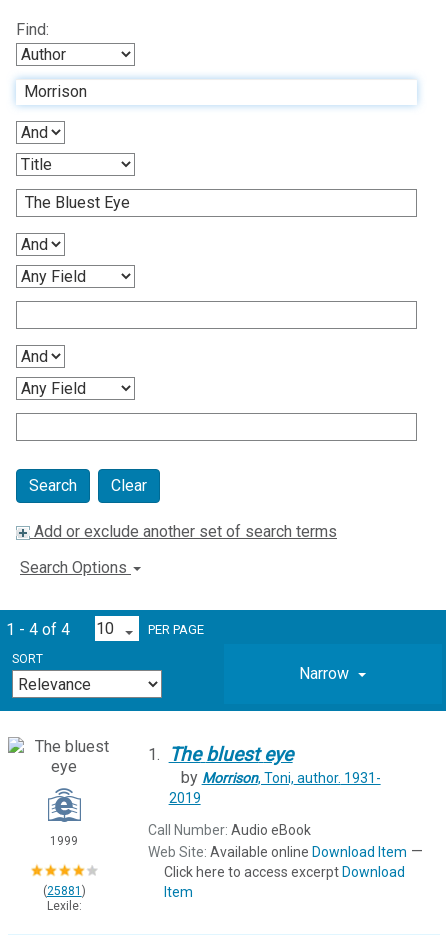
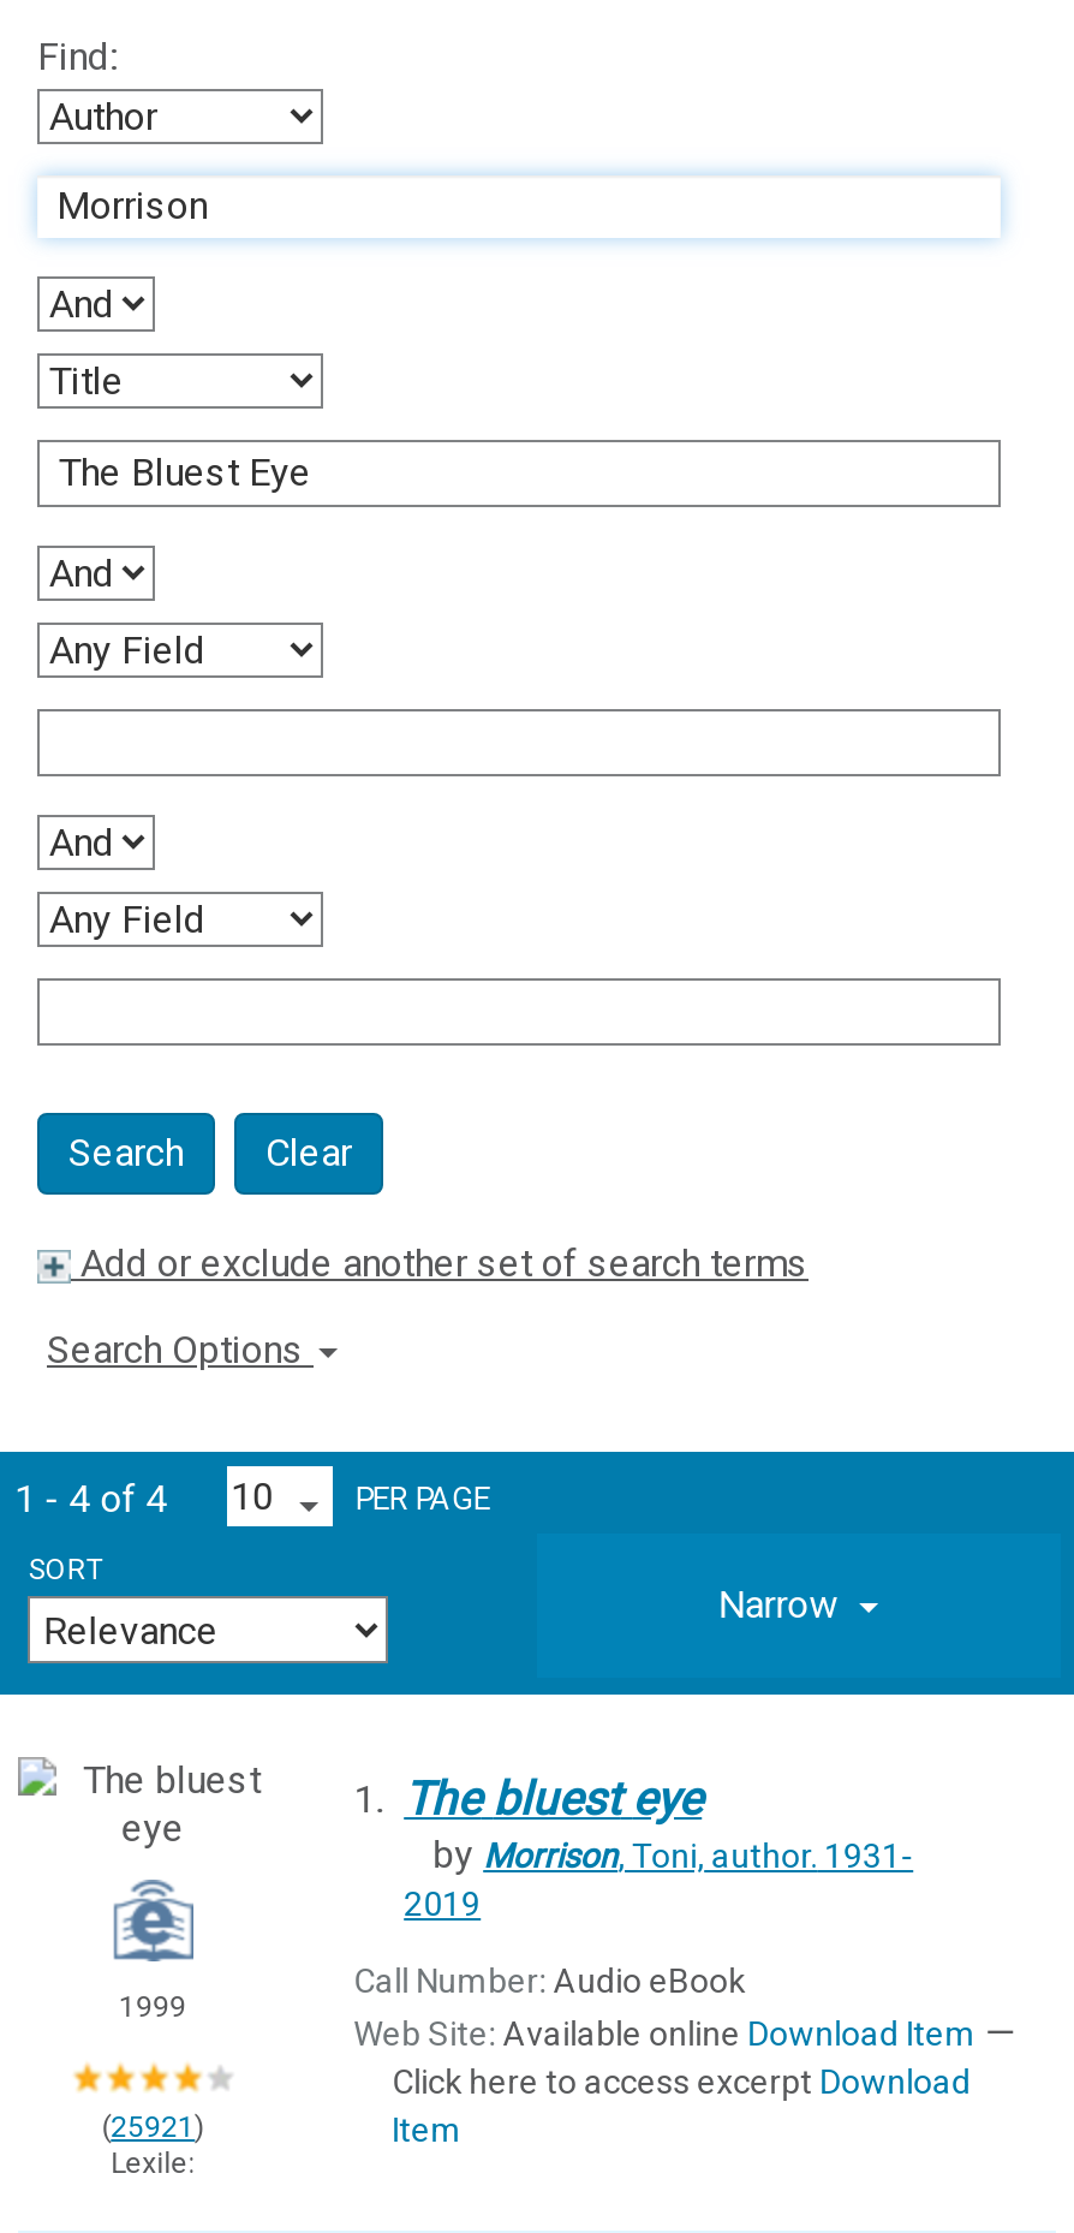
[43,884,86,898] (25881) -> [101,2111,205,2145] (25921)

